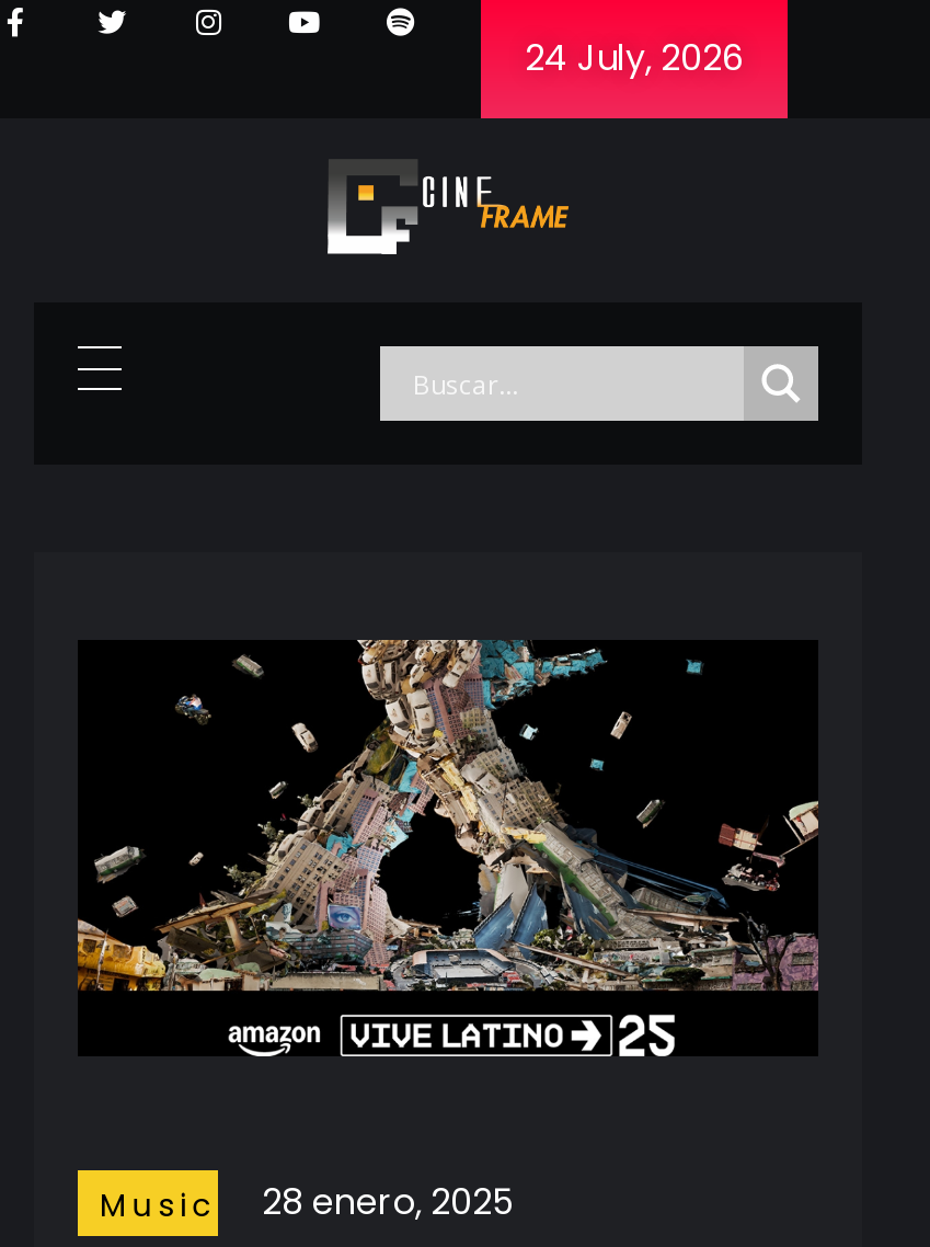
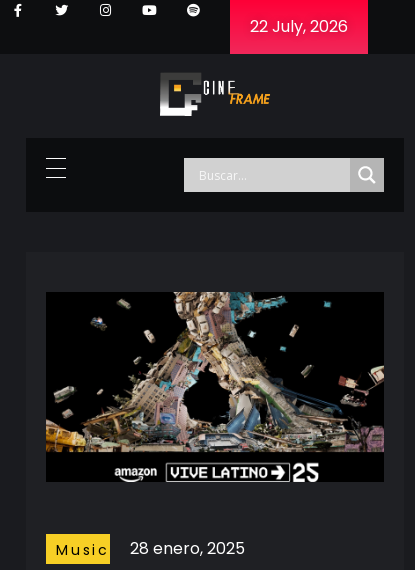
[525,33,744,83] 24 July, 2026 -> [250,15,348,38] 22 July, 2026

